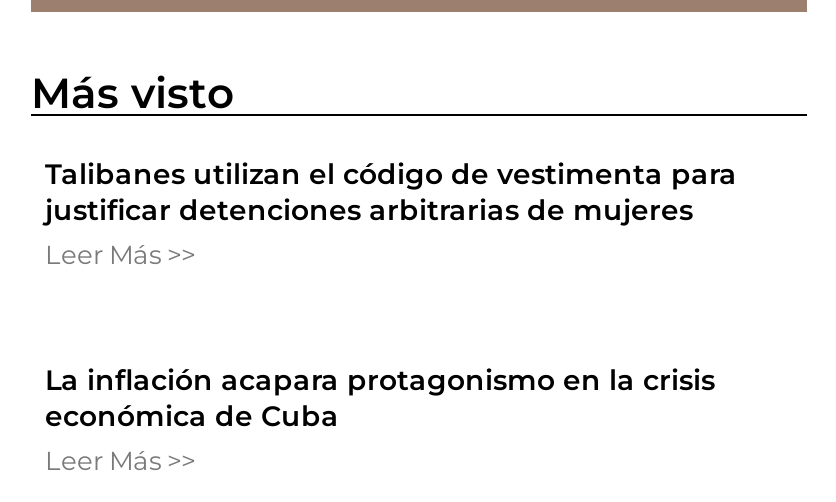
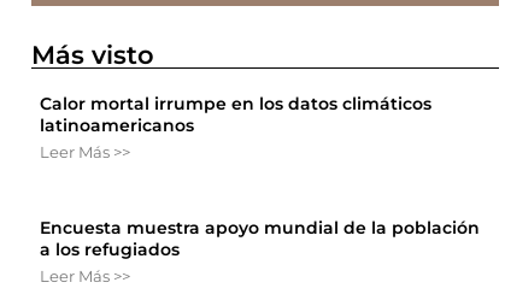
[45,157,737,229] Talibanes utilizan el código de vestimenta para | justificar detenciones arbitrarias de mujeres -> [40,93,431,137] Calor mortal irrumpe en los datos climáticos | latinoamericanos
[45,363,715,435] La inflación acapara protagonismo en la crisis | económica de Cuba -> [40,217,480,261] Encuesta muestra apoyo mundial de la población | a los refugiados

